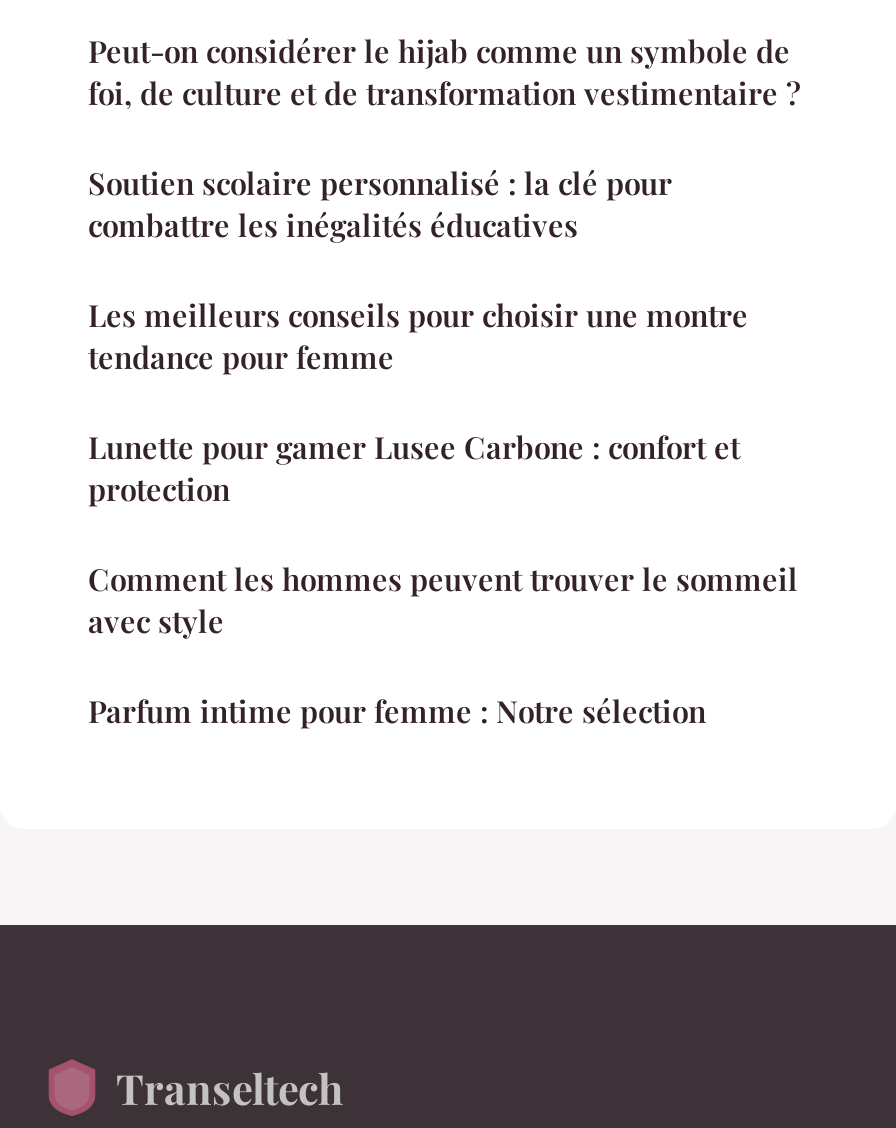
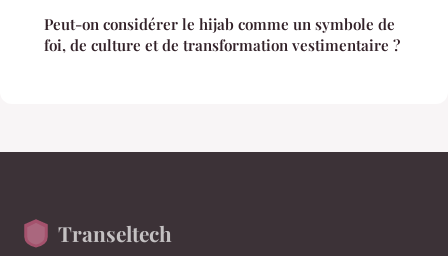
[88,163,798,731] Soutien scolaire personnalisé : la clé pour | combattre les inégalités éducatives | Les meilleurs conseils pour choisir une montre | tendance pour femme | Lunette pour gamer Lusee Carbone : confort et | protection | Comment les hommes peuvent trouver le sommeil | avec style | Parfum intime pour femme : Notre sélection -> none

